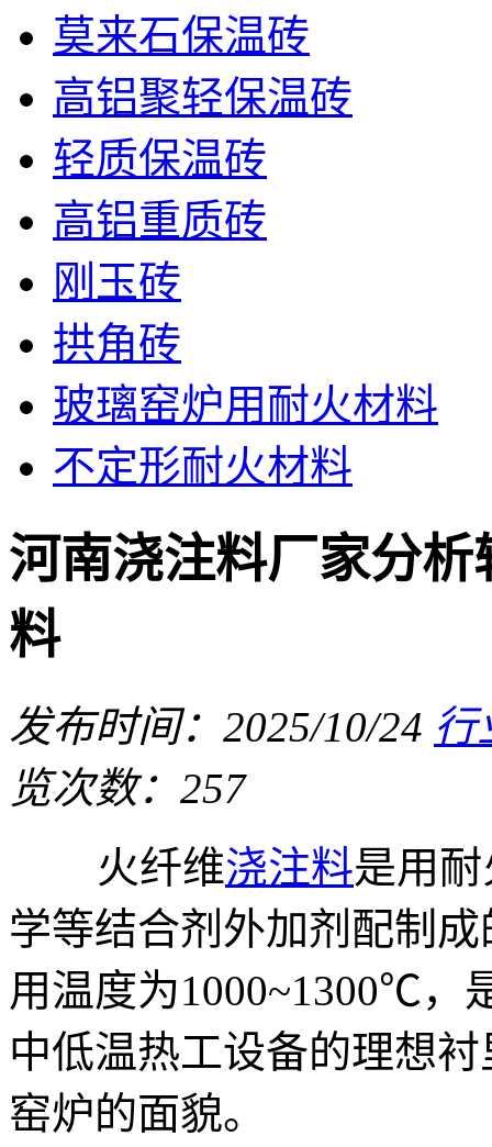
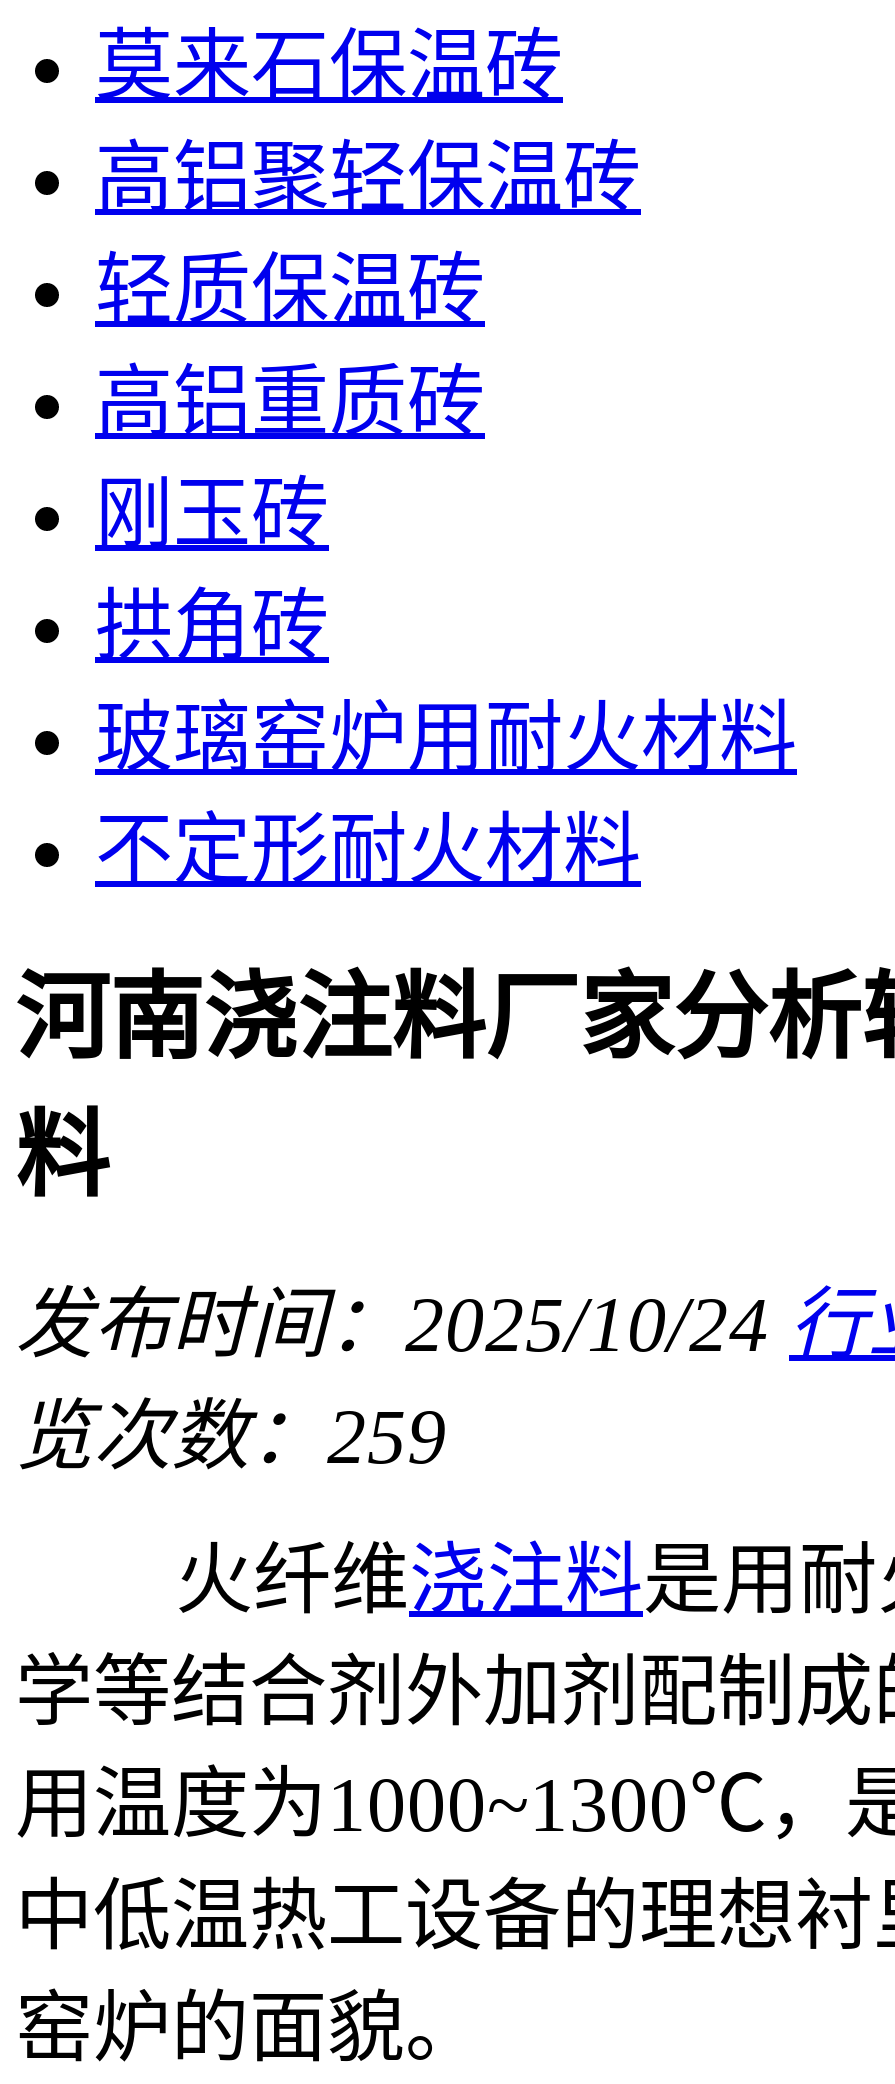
[9,765,246,812] 览次数：257 -> [15,1393,447,1479] 览次数：259

